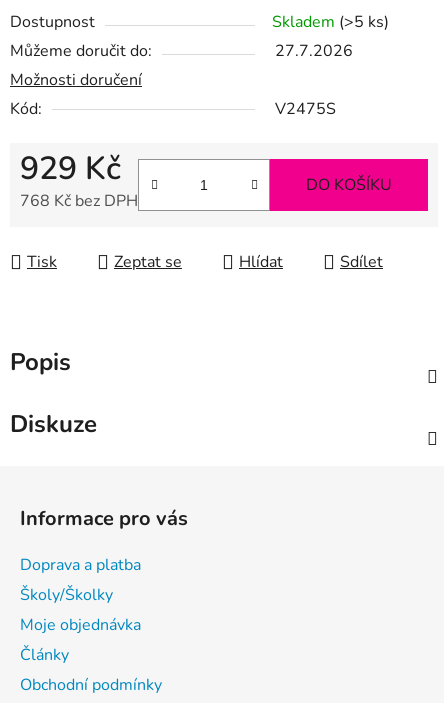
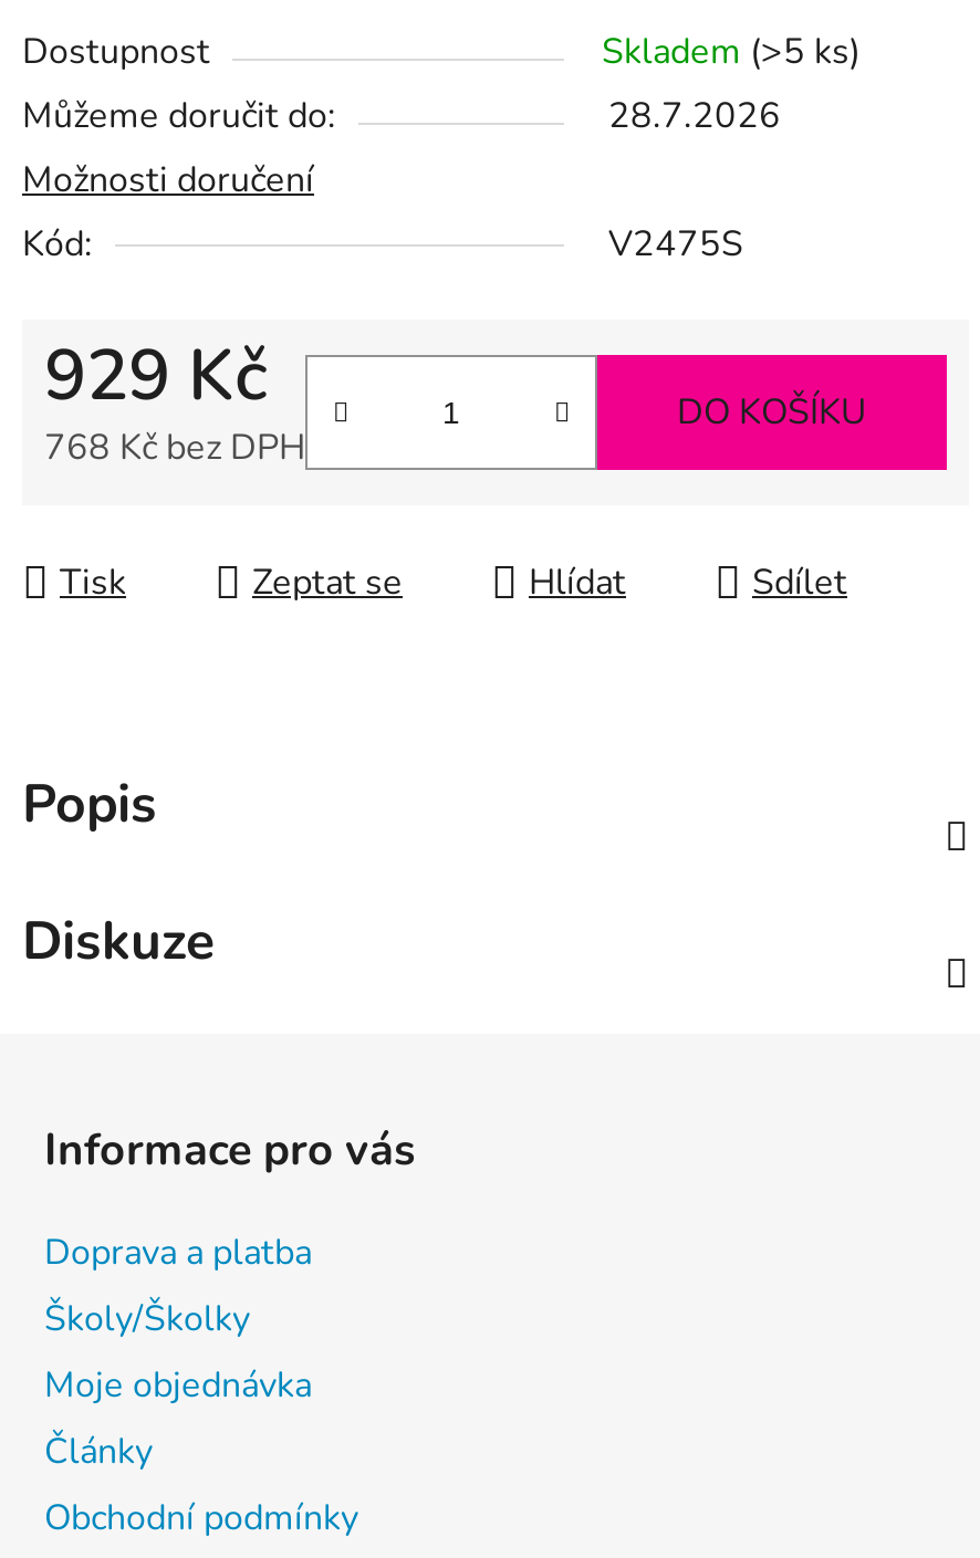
[275,40,353,62] 27.7.2026 -> [608,92,781,141] 28.7.2026

